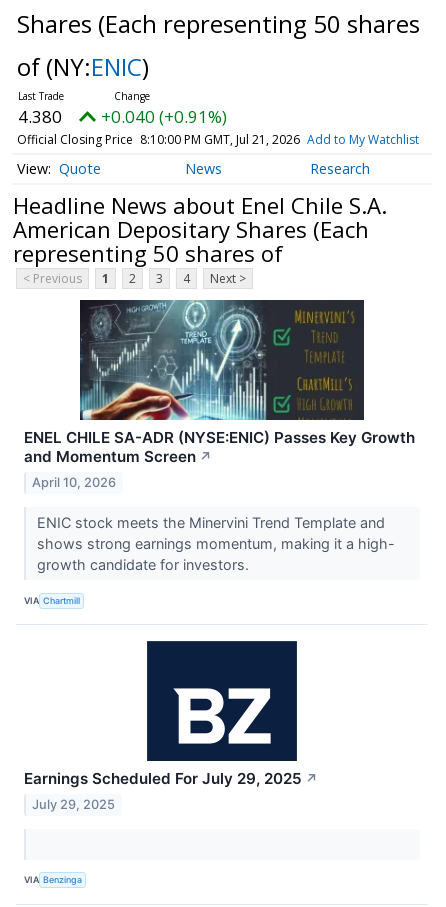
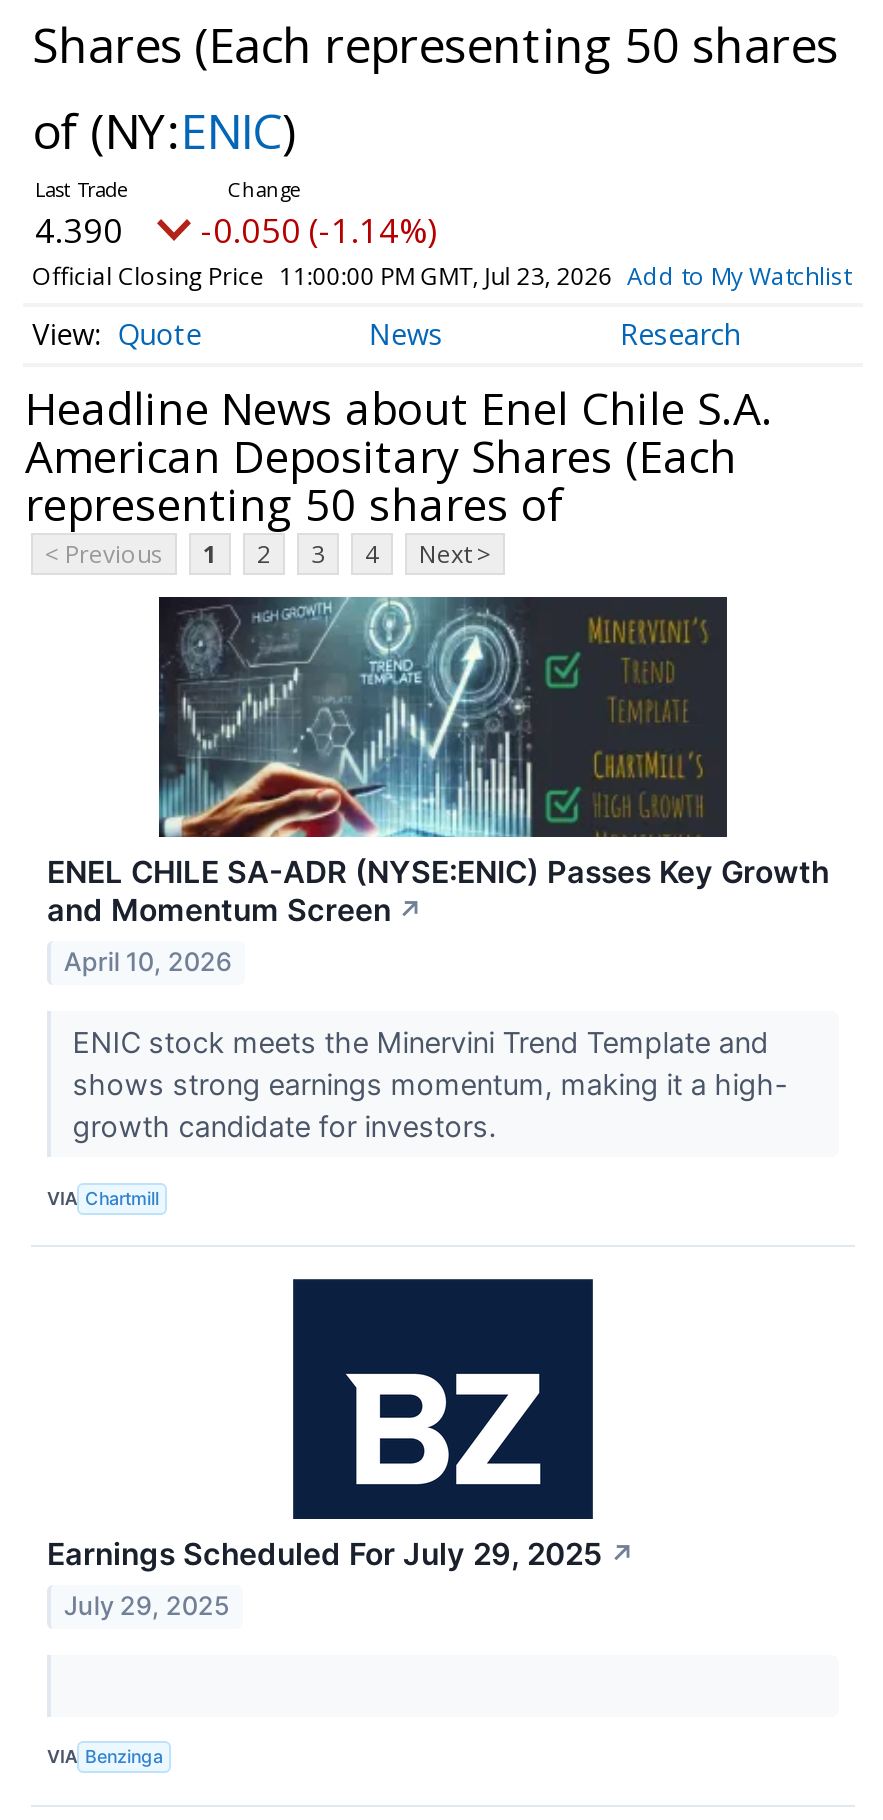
[18,105,62,128] 4.380 -> [35,207,123,253] 4.390
[101,105,227,128] +0.040 (+0.91%) -> [201,207,437,253] -0.050 (-1.14%)
[17,131,419,148] Official Closing Price 8:10:00 PM GMT, Jul 21, 2026 Add to My Watchlist -> [32,259,851,293] Official Closing Price 11:00:00 PM GMT, Jul 23, 2026 Add to My Watchlist

